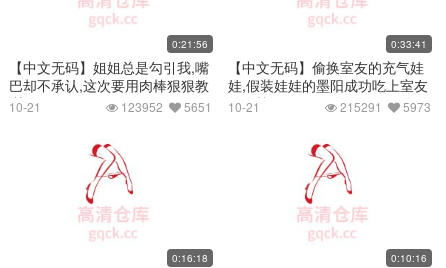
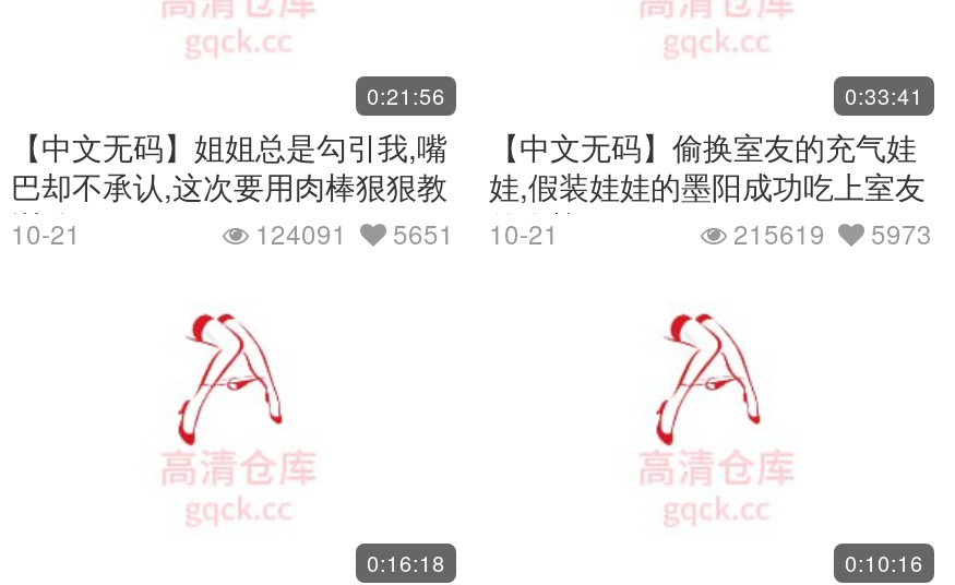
[118,98,169,115] 123952 -> [249,215,360,252] 124091
[337,98,437,115] 215291 5973 -> [727,215,945,252] 215619 5973

